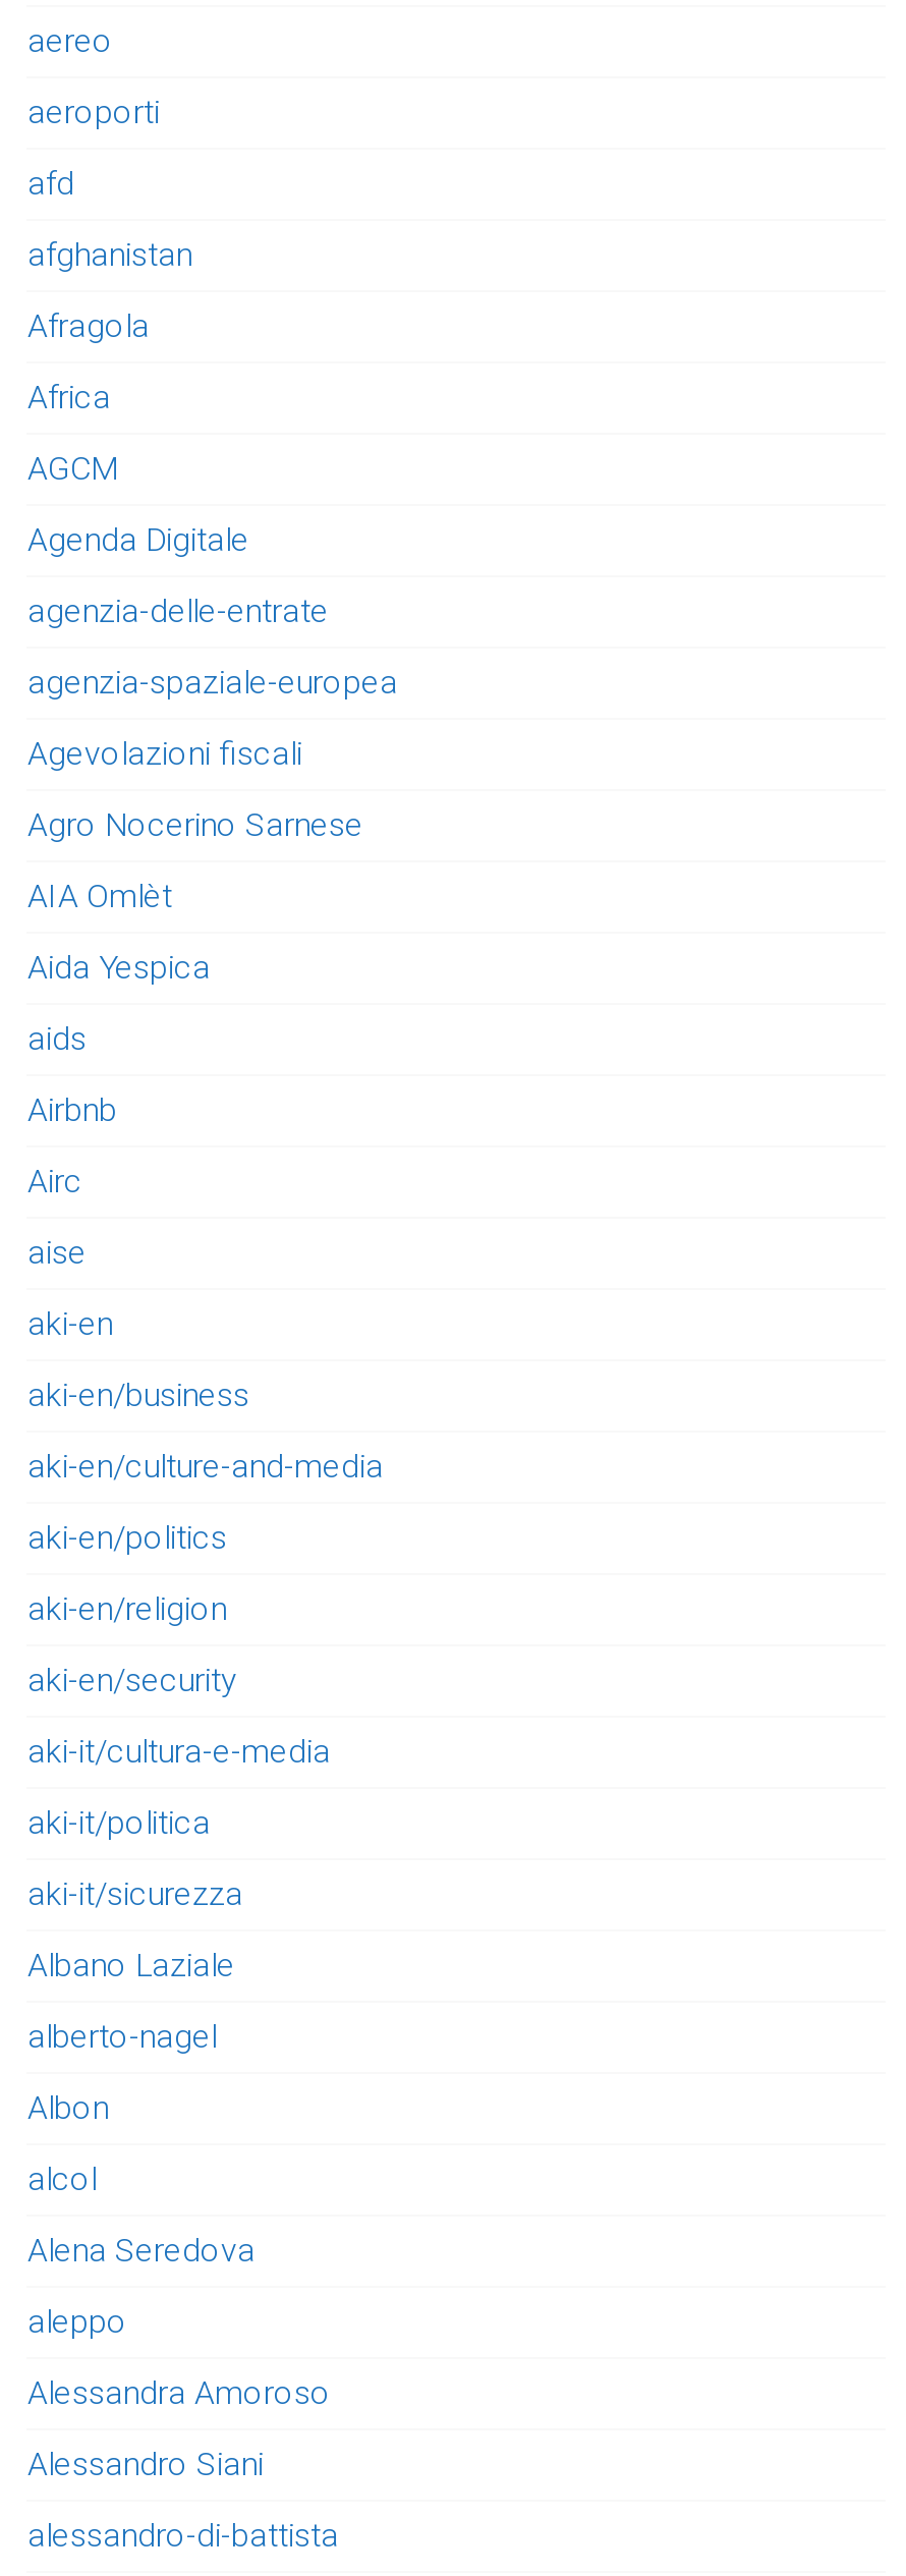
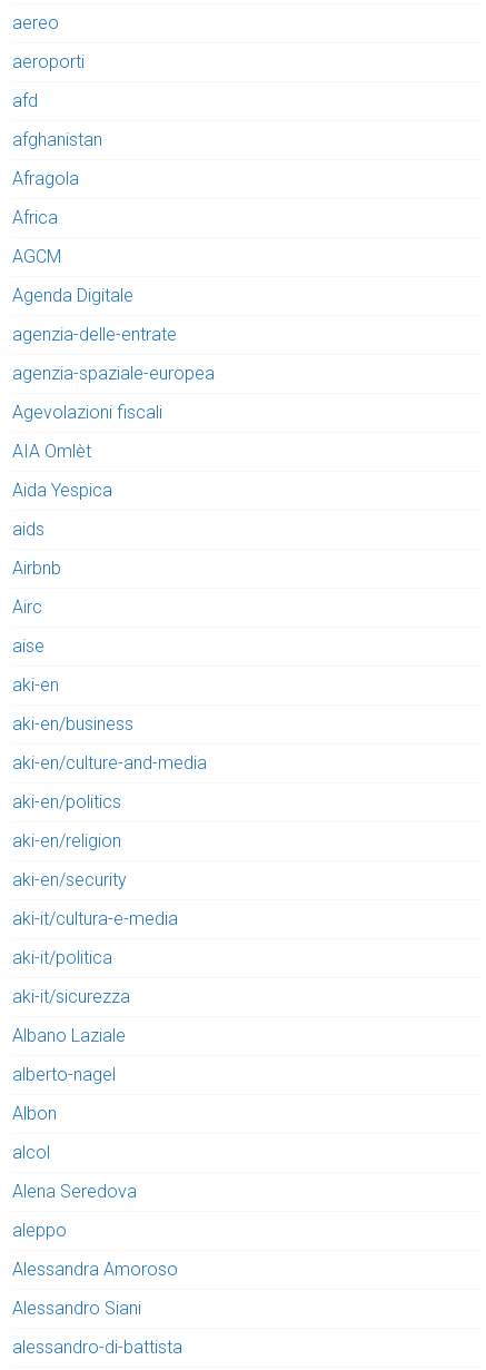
[27,805,363,843] Agro Nocerino Sarnese -> none

